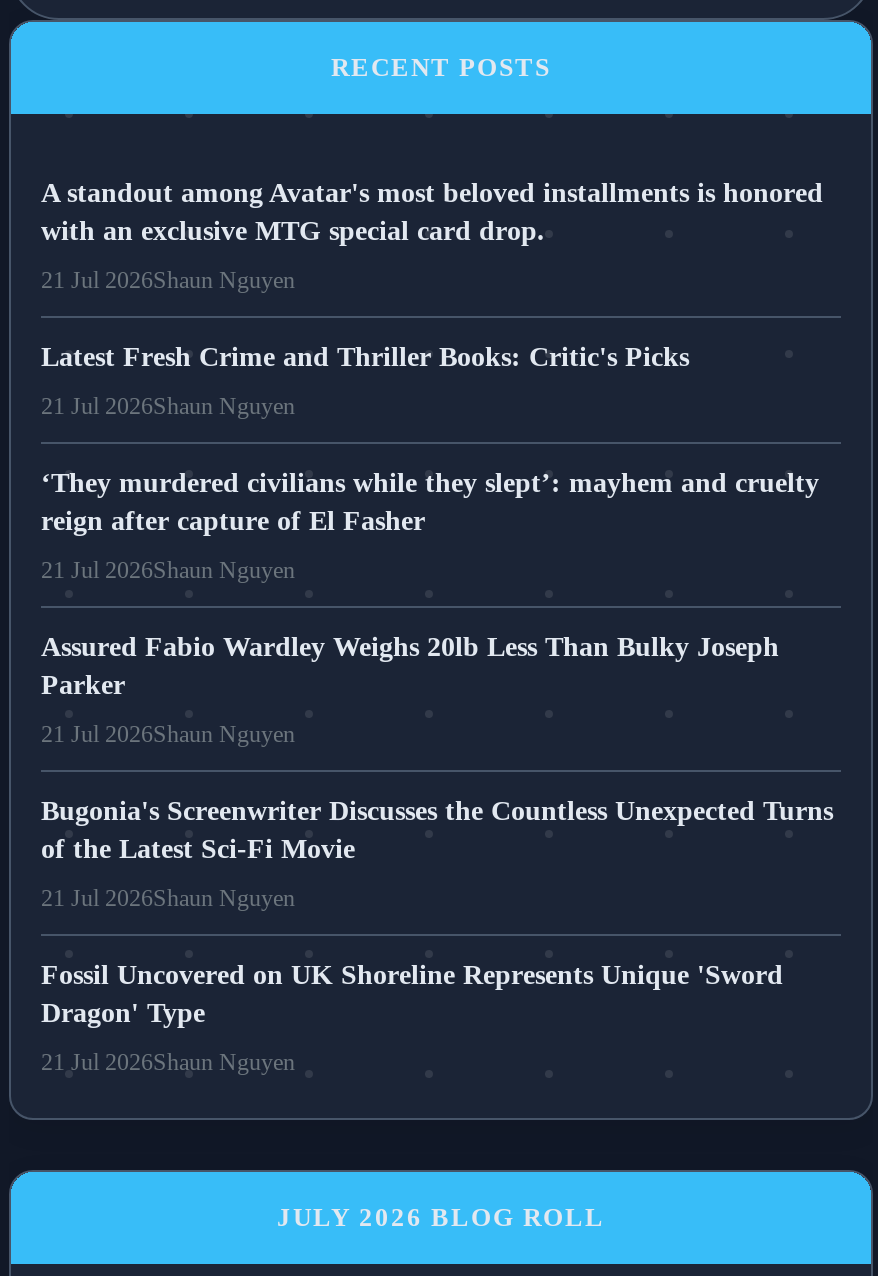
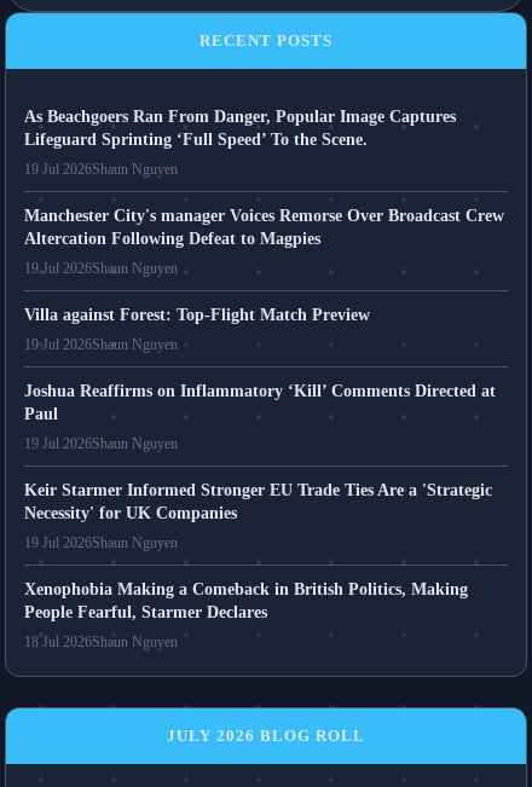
[41,178,823,246] A standout among Avatar's most beloved installments is honored | with an exclusive MTG special card drop. -> [24,107,456,148] As Beachgoers Ran From Danger, Popular Image Captures | Lifeguard Sprinting ‘Full Speed’ To the Scene.
[41,266,295,294] 21 Jul 2026Shaun Nguyen -> [24,161,178,177] 19 Jul 2026Shaun Nguyen
[41,342,689,372] Latest Fresh Crime and Thriller Books: Critic's Picks -> [24,206,504,248] Manchester City's manager Voices Remorse Over Broadcast Crew | Altercation Following Defeat to Magpies
[41,392,295,420] 21 Jul 2026Shaun Nguyen -> [24,260,178,277] 19 Jul 2026Shaun Nguyen
[41,468,819,536] ‘They murdered civilians while they slept’: mayhem and cruelty | reign after capture of El Fasher -> [24,306,370,324] Villa against Forest: Top-Flight Match Preview
[41,556,295,584] 21 Jul 2026Shaun Nguyen -> [24,336,178,353] 19 Jul 2026Shaun Nguyen
[41,632,779,700] Assured Fabio Wardley Weighs 20lb Less Than Bulky Joseph | Parker -> [24,382,496,423] Joshua Reaffirms on Inflammatory ‘Kill’ Comments Directed at | Paul
[41,720,295,748] 21 Jul 2026Shaun Nguyen -> [24,435,178,452] 19 Jul 2026Shaun Nguyen
[41,796,833,864] Bugonia's Screenwriter Discusses the Countless Unexpected Turns | of the Latest Sci-Fi Movie -> [24,481,492,522] Keir Starmer Informed Stronger EU Trade Ties Are a 'Strategic | Necessity' for UK Companies
[41,884,295,912] 21 Jul 2026Shaun Nguyen -> [24,534,178,551] 19 Jul 2026Shaun Nguyen
[41,960,783,1028] Fossil Uncovered on UK Shoreline Represents Unique 'Sword | Dragon' Type -> [24,580,468,621] Xenophobia Making a Comeback in British Politics, Making | People Fearful, Starmer Declares
[41,1048,295,1076] 21 Jul 2026Shaun Nguyen -> [24,633,178,650] 18 Jul 2026Shaun Nguyen

